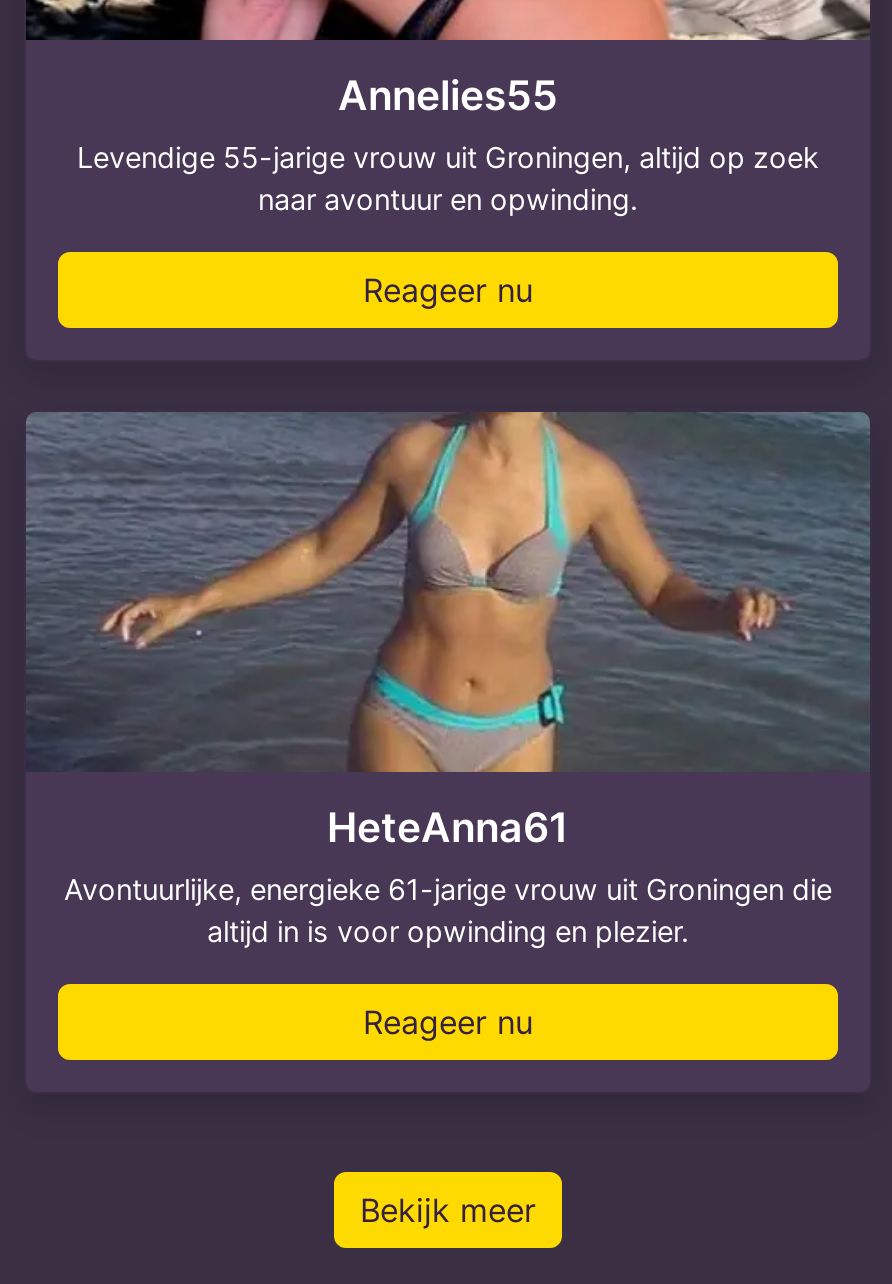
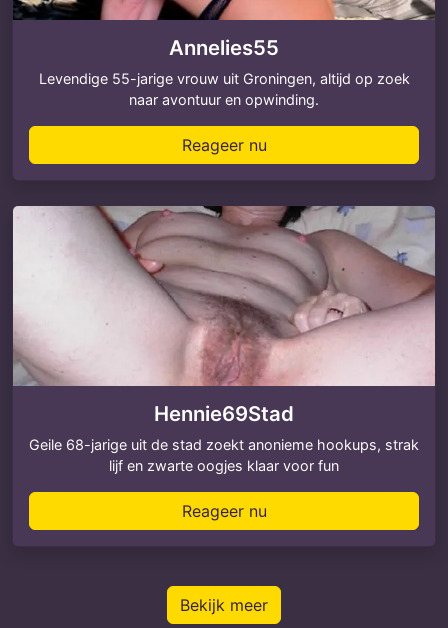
[26,412,870,948] [image] | HeteAnna61 | Avontuurlijke, energieke 61-jarige vrouw uit Groningen die | altijd in is voor opwinding en plezier. -> [12,206,436,474] [image] | Hennie69Stad | Geile 68-jarige uit de stad zoekt anonieme hookups, strak | lijf en zwarte oogjes klaar voor fun

